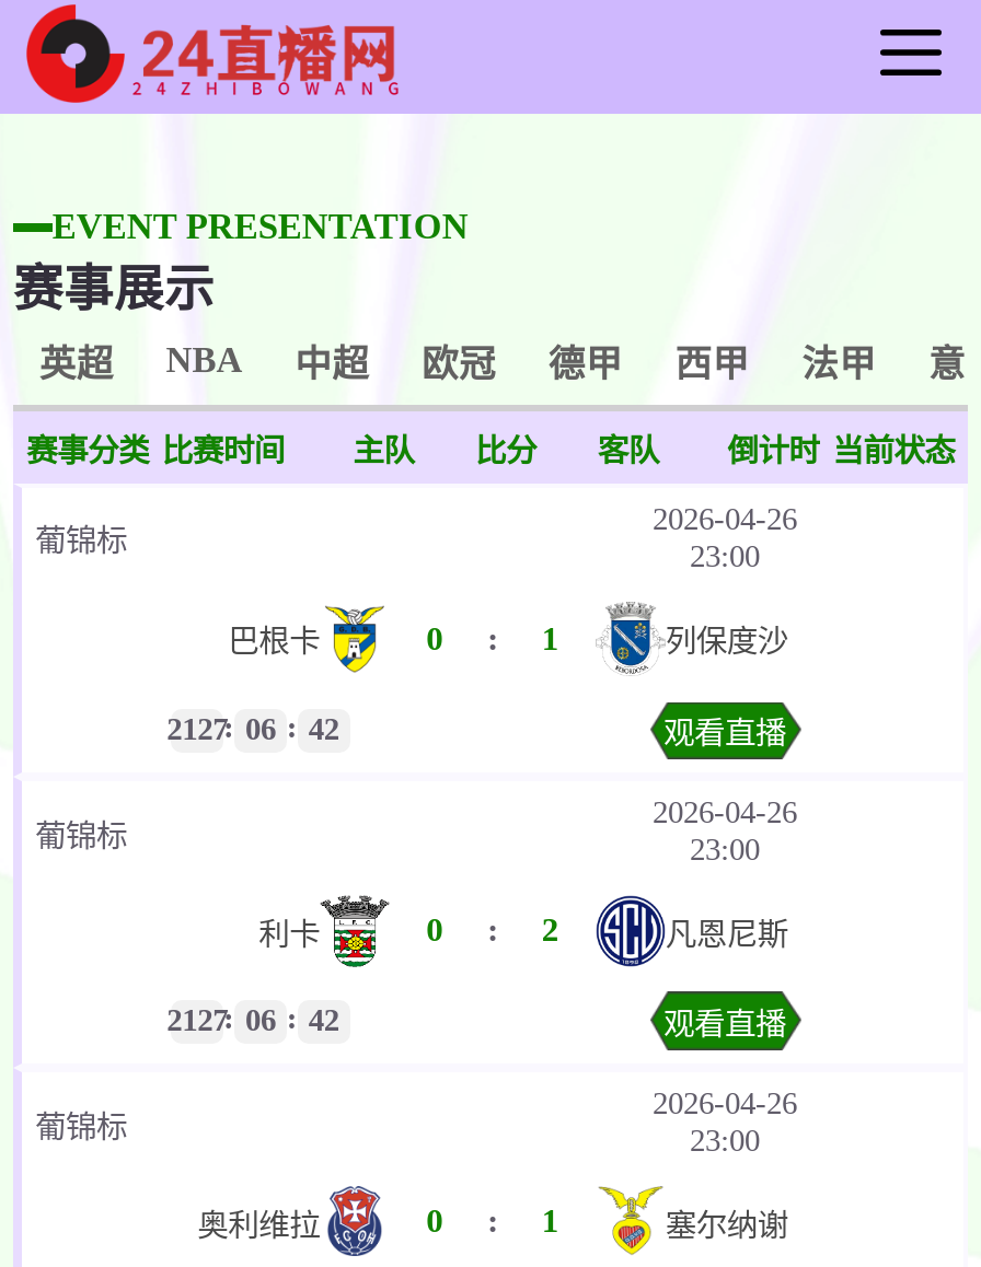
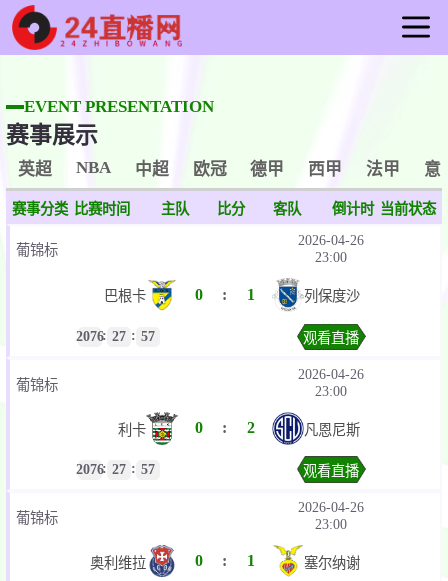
[167,712,228,747] 2127 -> [76,328,104,344] 2076
[223,709,339,747] : 06 : 42 -> [102,327,155,344] : 27 : 57
[167,1003,228,1038] 2127 -> [76,461,104,477] 2076
[223,1000,339,1038] : 06 : 42 -> [102,460,155,477] : 27 : 57

